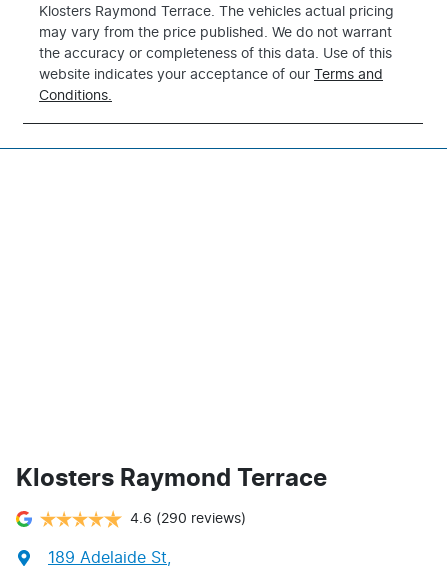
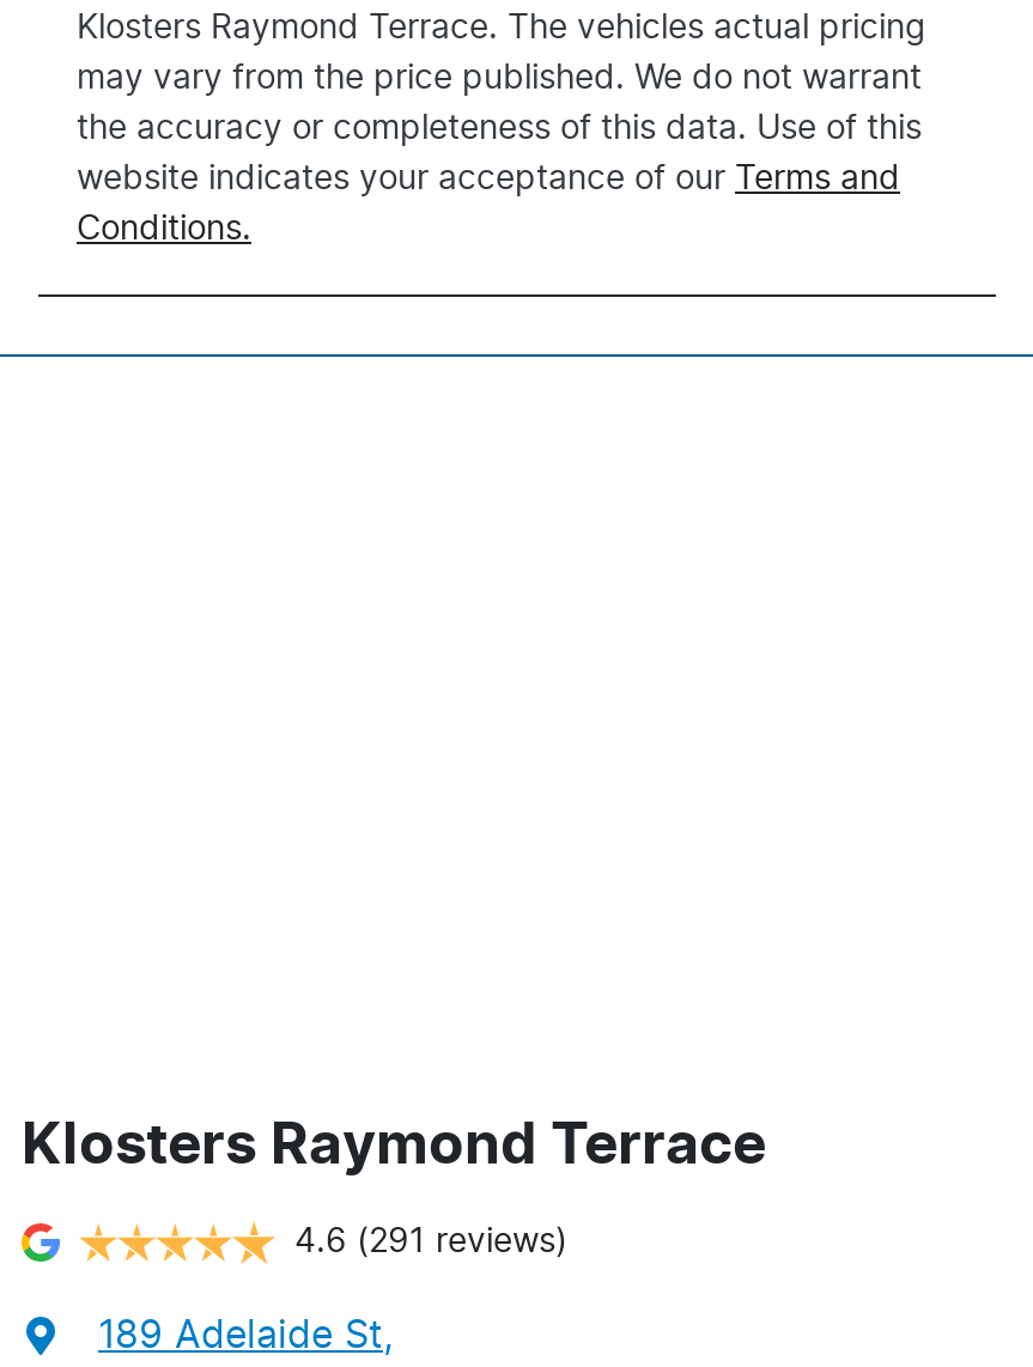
[130,512,246,526] 4.6 (290 reviews) -> [294,1226,567,1259] 4.6 (291 reviews)

